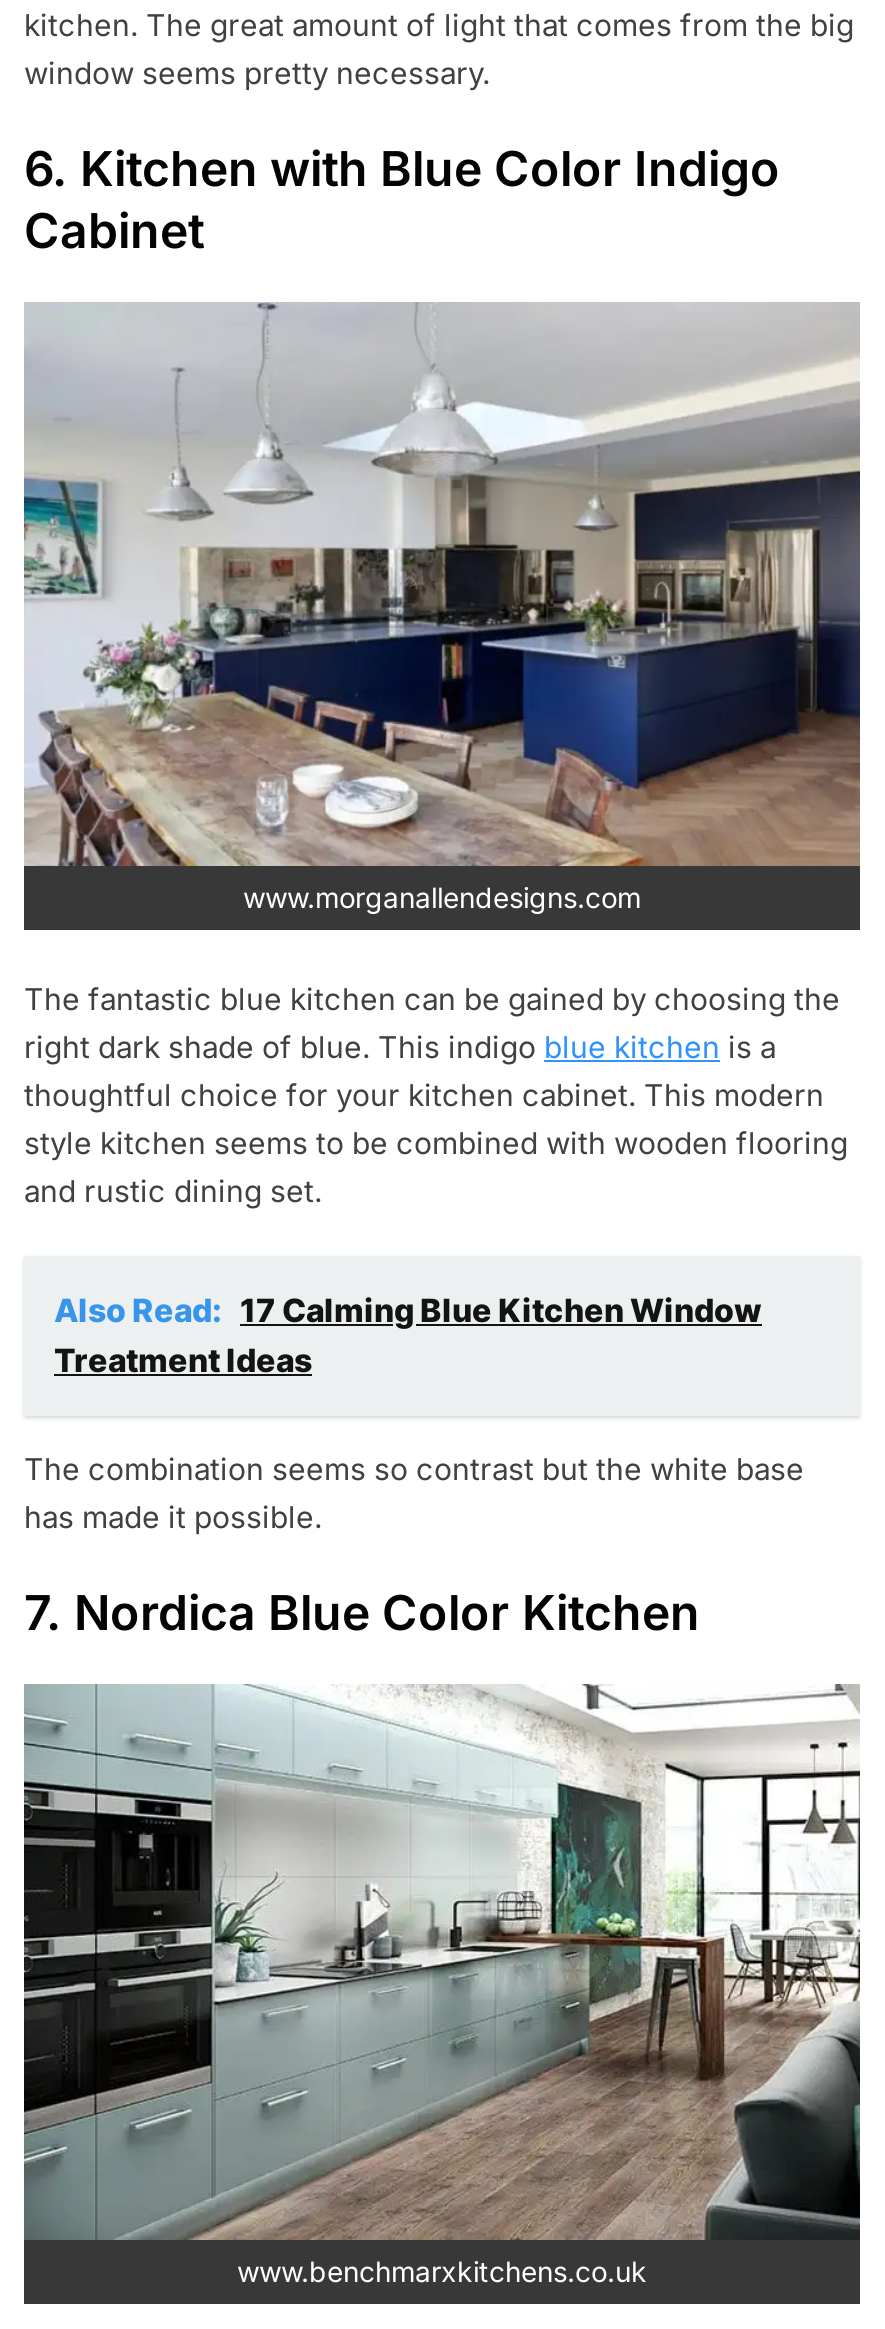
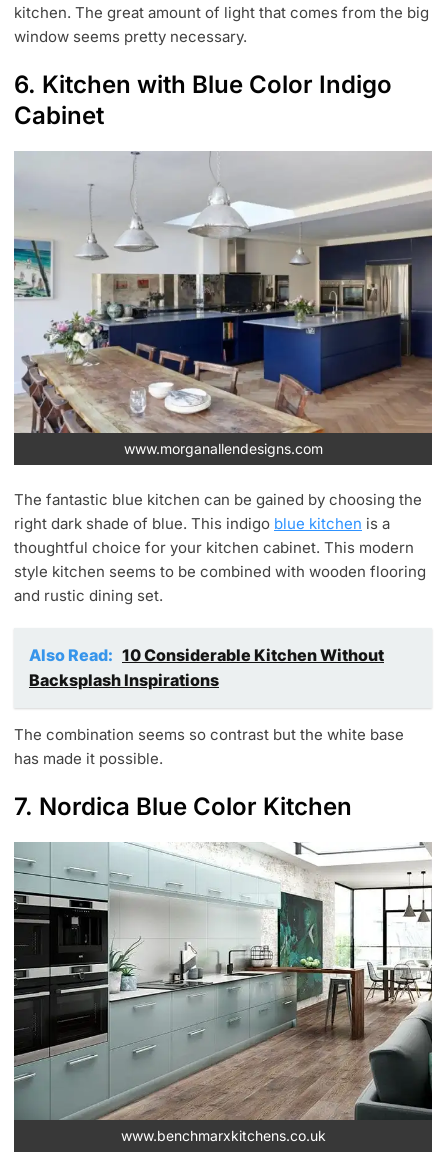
[54,1289,762,1379] Also Read: 17 Calming Blue Kitchen Window | Treatment Ideas -> [29,644,384,689] Also Read: 10 Considerable Kitchen Without | Backsplash Inspirations

